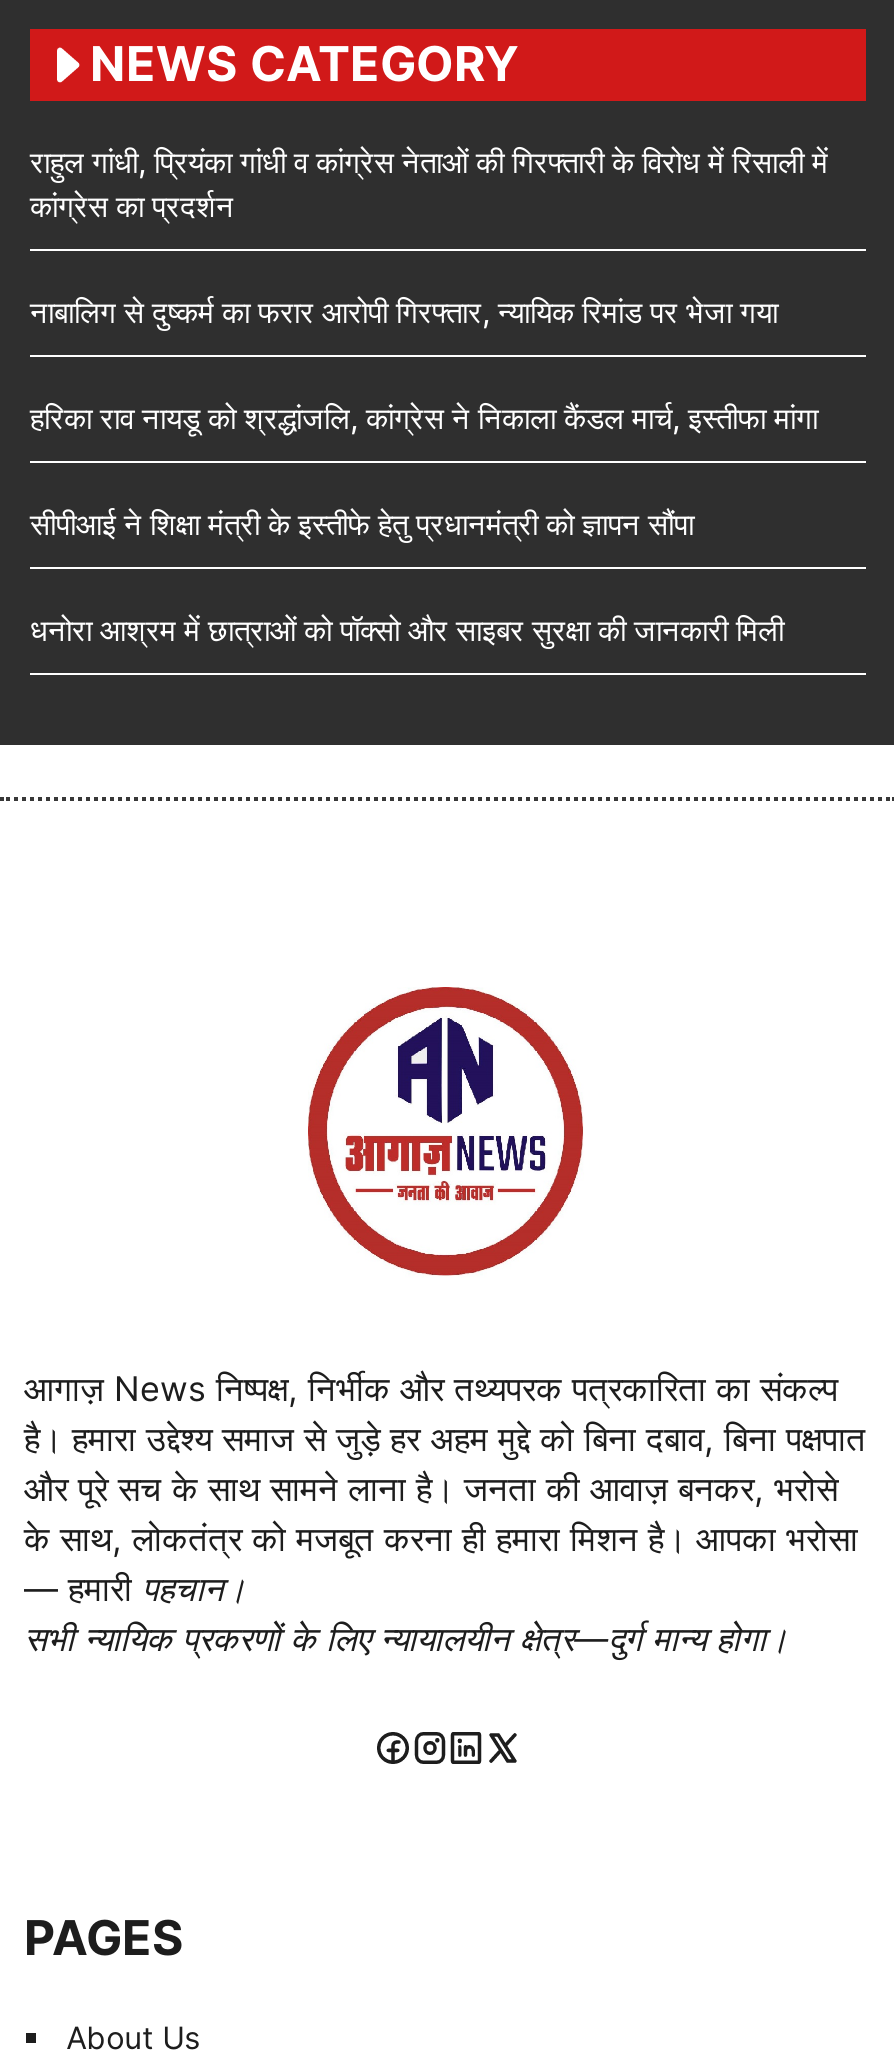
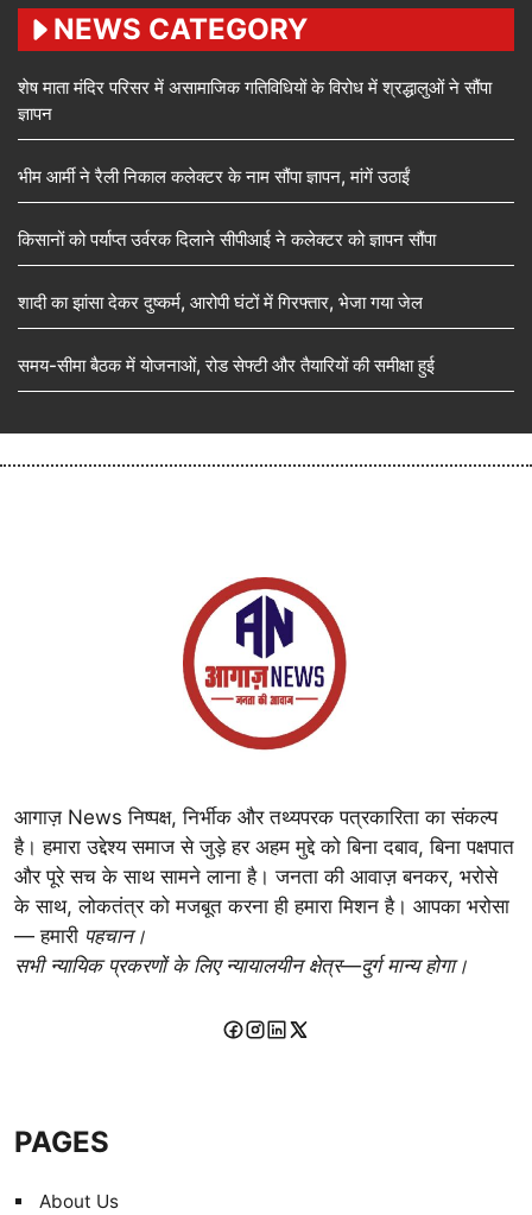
[30,143,828,225] राहुल गांधी, प्रियंका गांधी व कांग्रेस नेताओं की गिरफ्तारी के विरोध में रिसाली में | कांग्रेस का प्रदर्शन -> [18,76,492,125] शेष माता मंदिर परिसर में असामाजिक गतिविधियों के विरोध में श्रद्धालुओं ने सौंपा | ज्ञापन
[30,293,778,331] नाबालिग से दुष्कर्म का फरार आरोपी गिरफ्तार, न्यायिक रिमांड पर भेजा गया -> [18,165,410,188] भीम आर्मी ने रैली निकाल कलेक्टर के नाम सौंपा ज्ञापन, मांगें उठाईं
[30,399,818,437] हरिका राव नायडू को श्रद्धांजलि, कांग्रेस ने निकाला कैंडल मार्च, इस्तीफा मांगा -> [18,228,436,251] किसानों को पर्याप्त उर्वरक दिलाने सीपीआई ने कलेक्टर को ज्ञापन सौंपा
[30,505,694,543] सीपीआई ने शिक्षा मंत्री के इस्तीफे हेतु प्रधानमंत्री को ज्ञापन सौंपा -> [18,291,423,314] शादी का झांसा देकर दुष्कर्म, आरोपी घंटों में गिरफ्तार, भेजा गया जेल
[30,611,784,649] धनोरा आश्रम में छात्राओं को पॉक्सो और साइबर सुरक्षा की जानकारी मिली -> [18,354,435,377] समय-सीमा बैठक में योजनाओं, रोड सेफ्टी और तैयारियों की समीक्षा हुई

